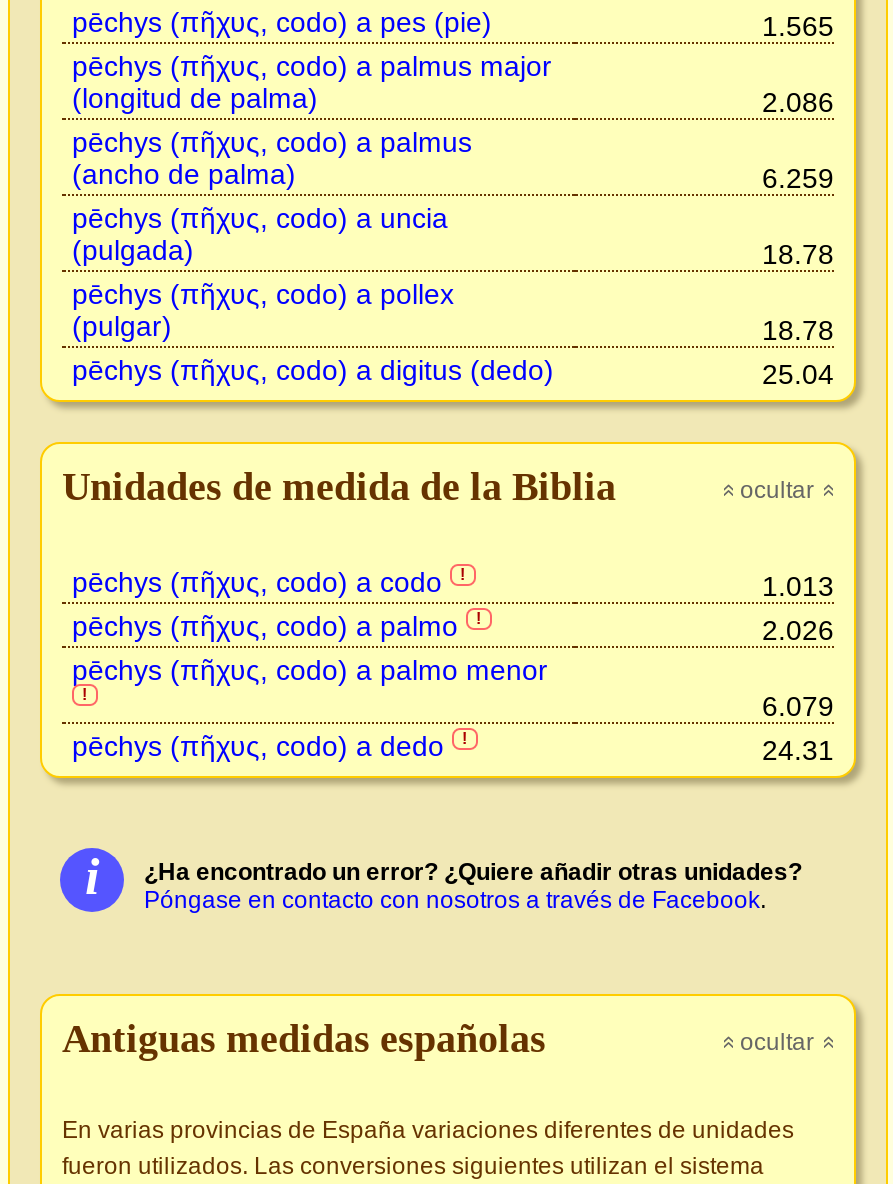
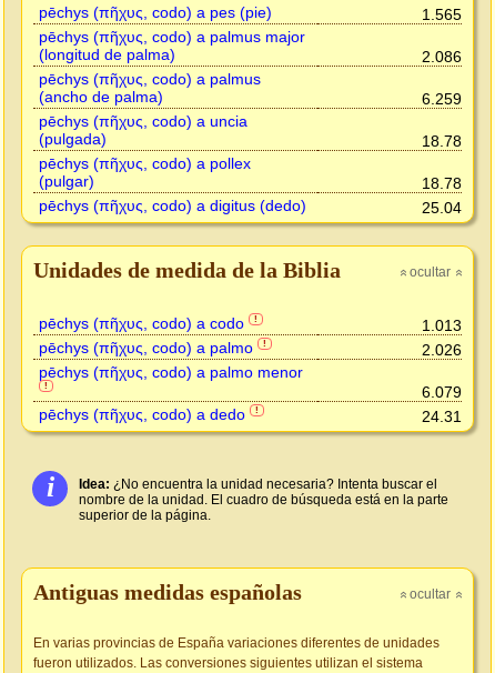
[144,858,802,914] ¿Ha encontrado un error? ¿Quiere añadir otras unidades? | Póngase en contacto con nosotros a través de Facebook. -> [79,476,448,523] Idea: ¿No encuentra la unidad necesaria? Intenta buscar el | nombre de la unidad. El cuadro de búsqueda está en la parte | superior de la página.

